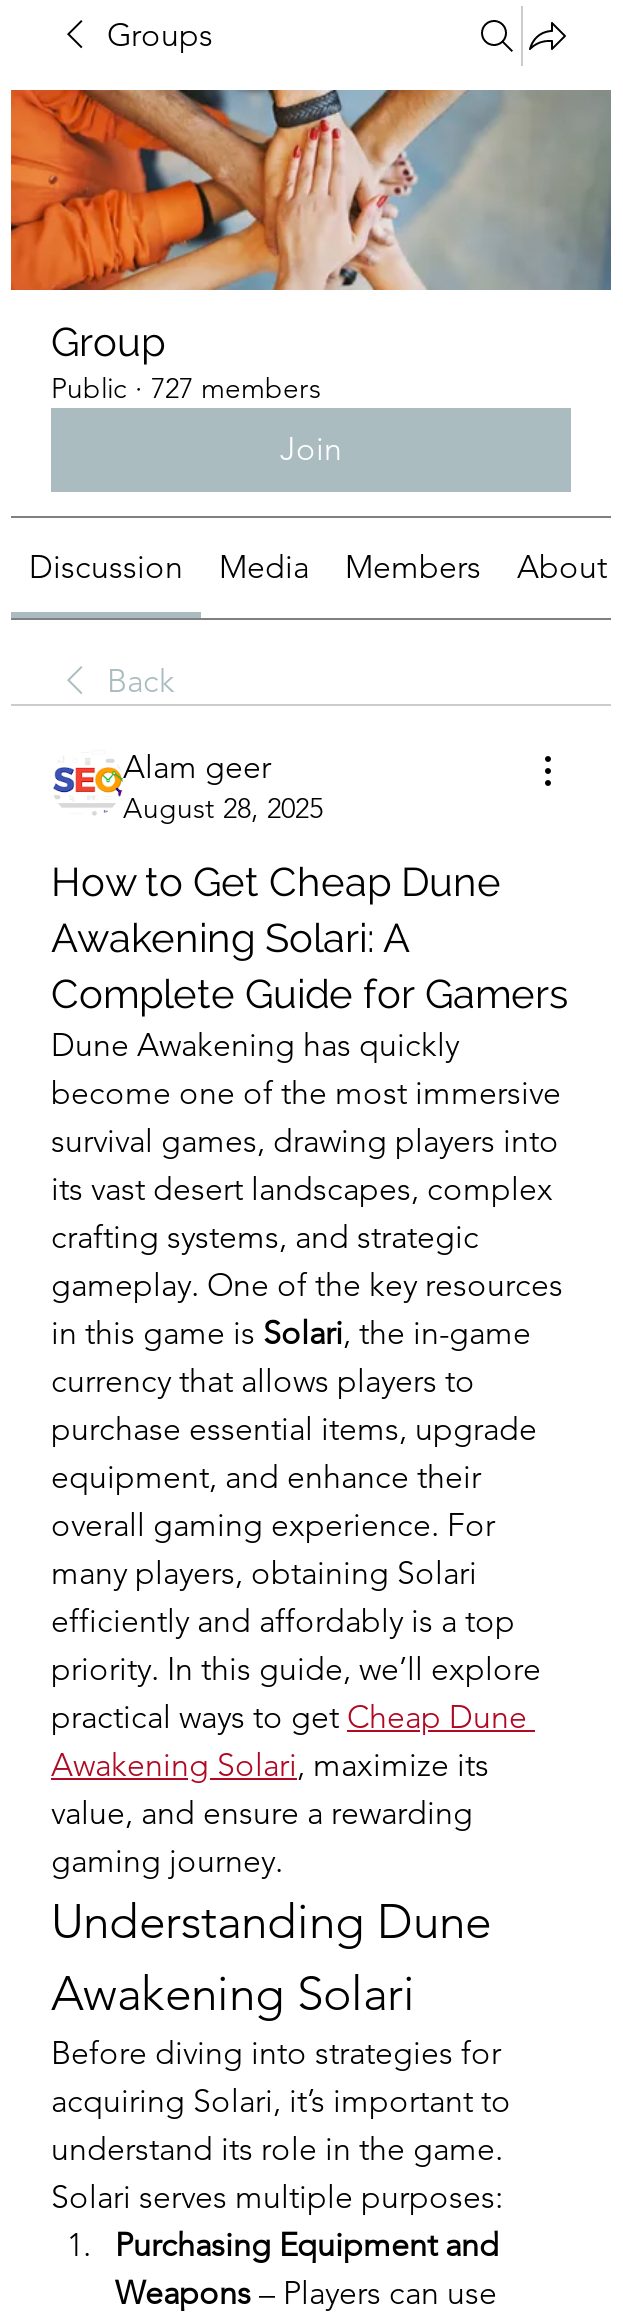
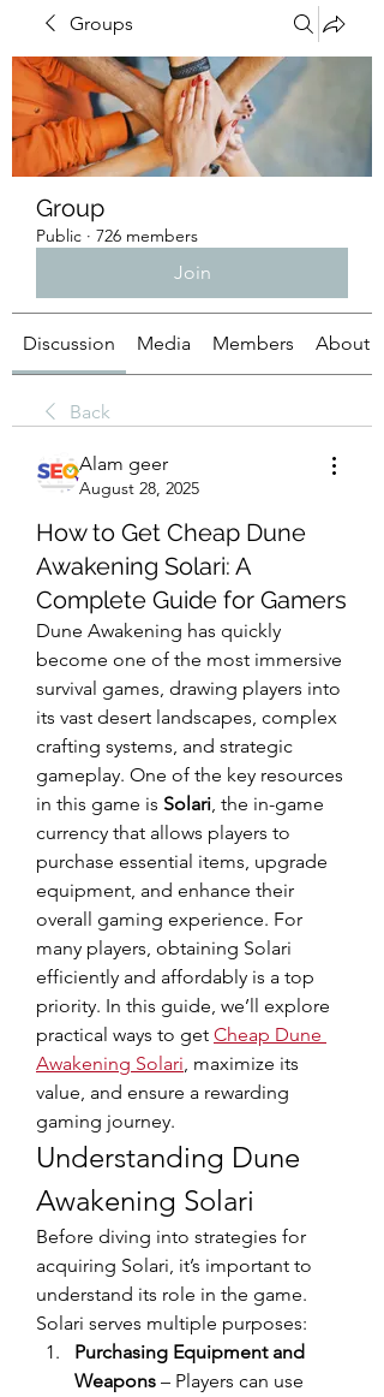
[51,369,321,405] Public · 727 members -> [36,224,198,246] Public · 726 members

